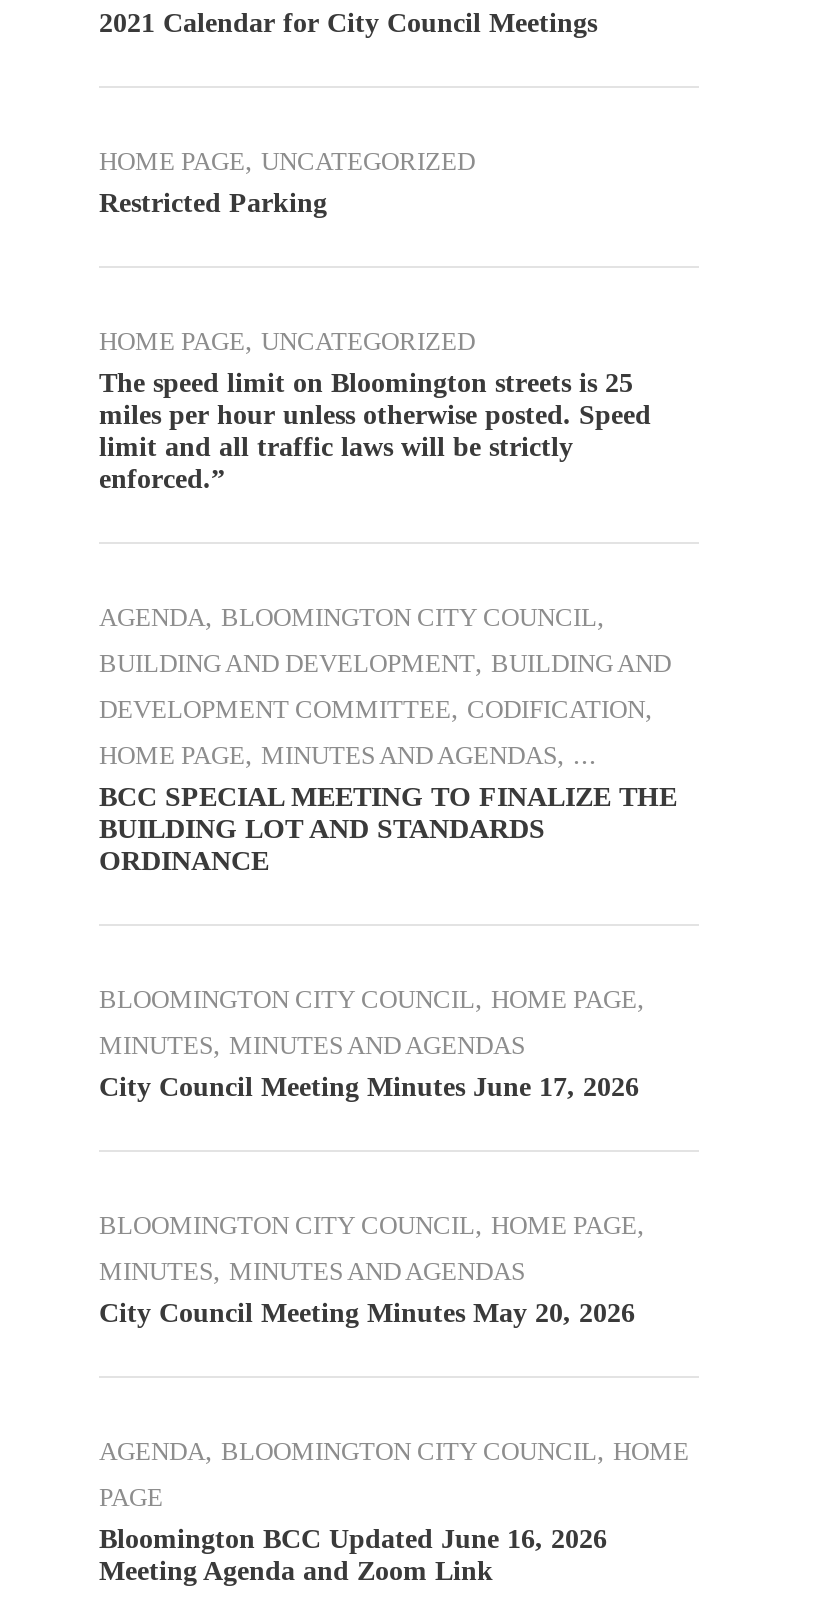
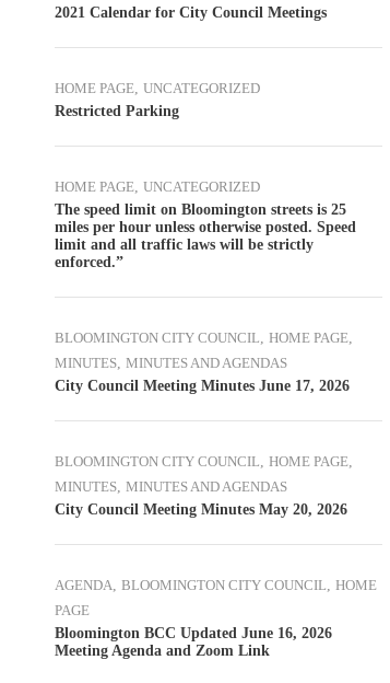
[99,602,677,876] AGENDA, BLOOMINGTON CITY COUNCIL, | BUILDING AND DEVELOPMENT, BUILDING AND | DEVELOPMENT COMMITTEE, CODIFICATION, | HOME PAGE, MINUTES AND AGENDAS, ... | BCC SPECIAL MEETING TO FINALIZE THE | BUILDING LOT AND STANDARDS | ORDINANCE -> none

